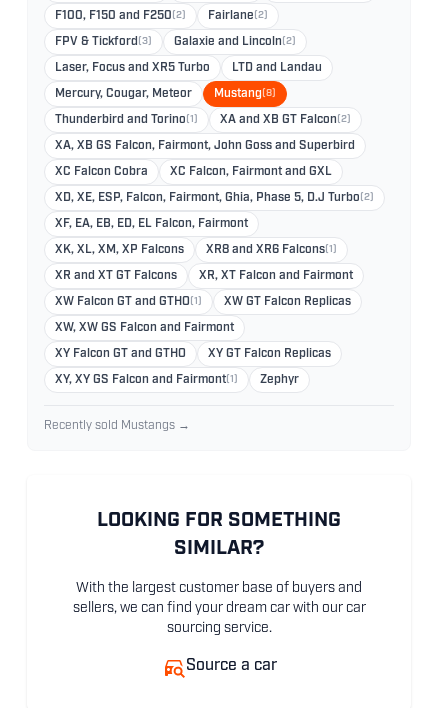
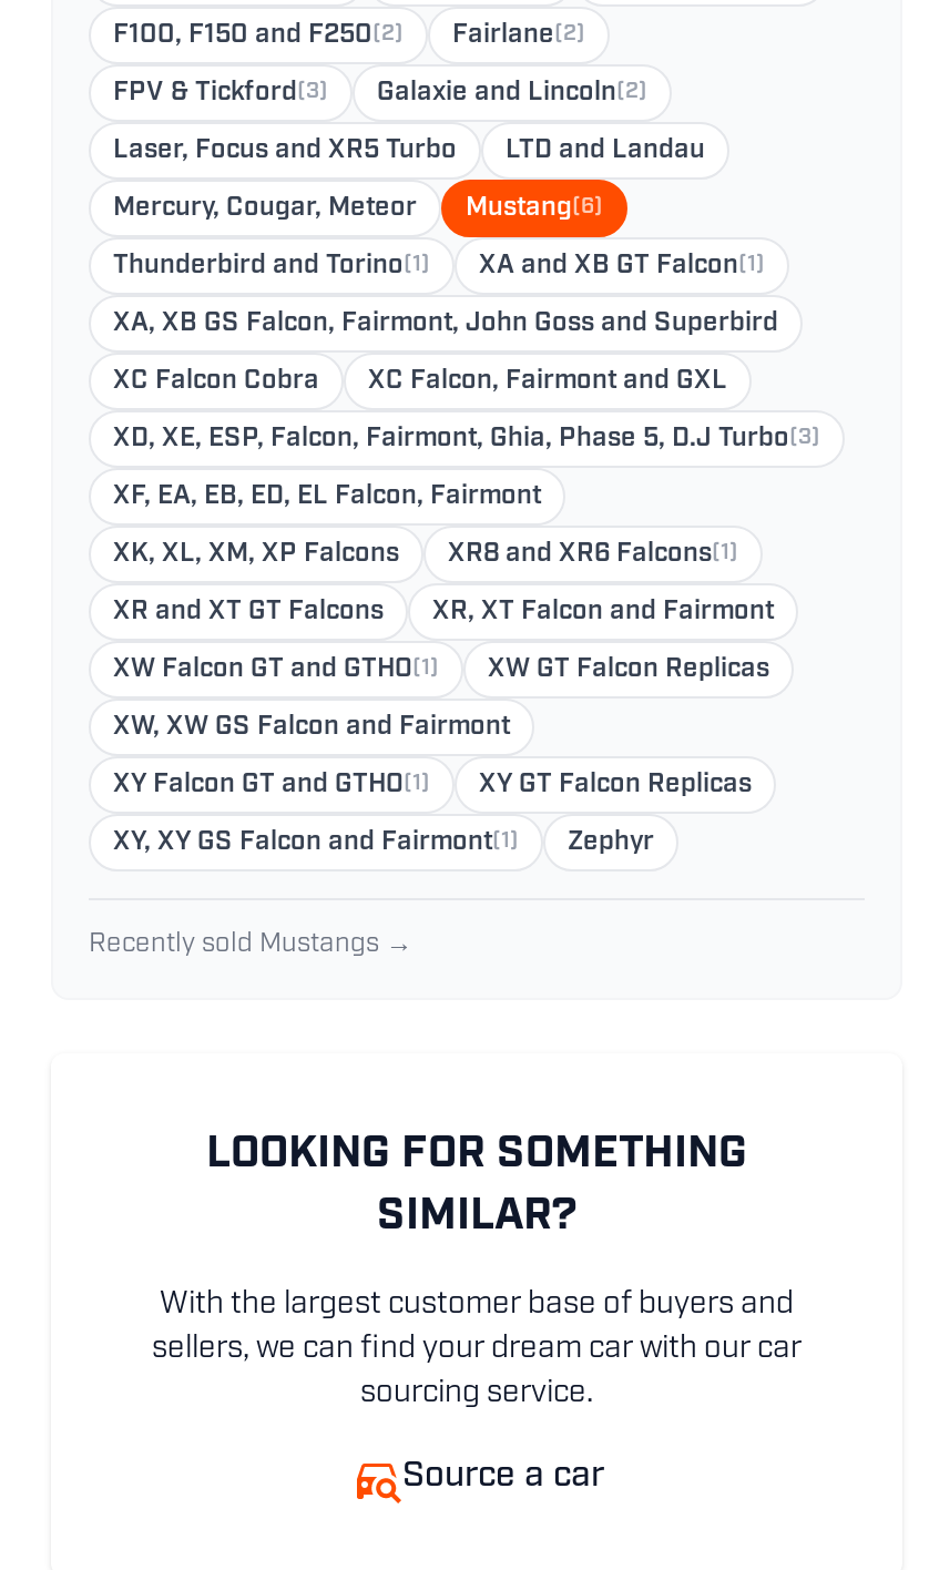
[55,88,276,100] Mercury, Cougar, Meteor Mustang(8) -> [113,196,603,222] Mercury, Cougar, Meteor Mustang(6)
[220,114,351,126] XA and XB GT Falcon(2) -> [479,253,765,280] XA and XB GT Falcon(1)
[55,192,374,204] XD, XE, ESP, Falcon, Fairmont, Ghia, Phase 5, D.J Turbo(2) -> [113,426,820,453] XD, XE, ESP, Falcon, Fairmont, Ghia, Phase 5, D.J Turbo(3)
[55,348,186,360] XY Falcon GT and GTHO -> [113,772,430,799] XY Falcon GT and GTHO(1)

